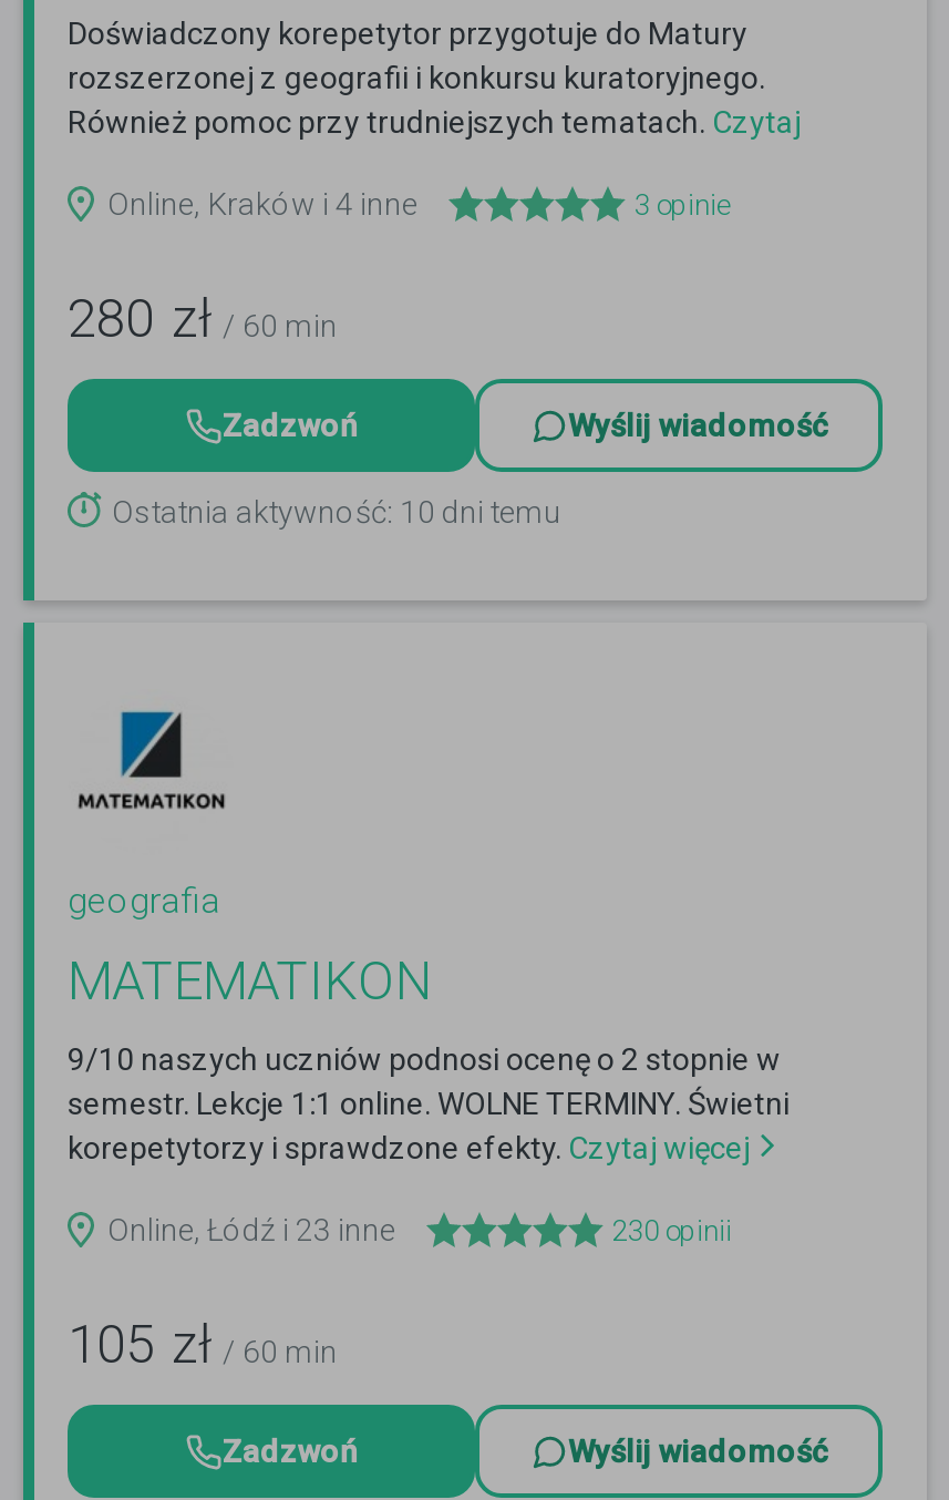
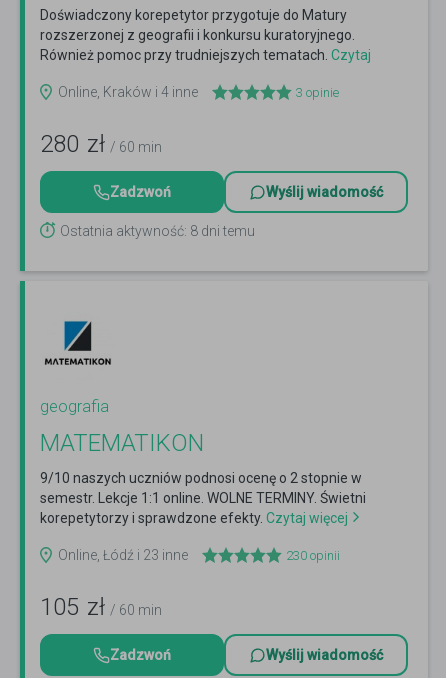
[112,495,561,530] Ostatnia aktywność: 10 dni temu -> [60,223,255,239] Ostatnia aktywność: 8 dni temu

